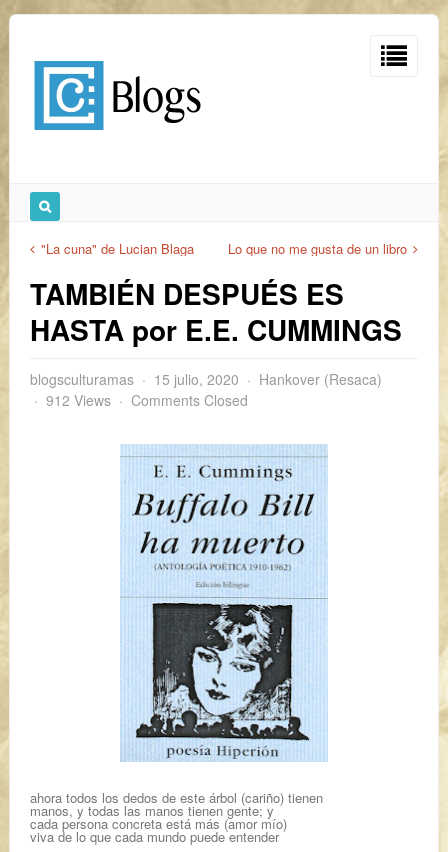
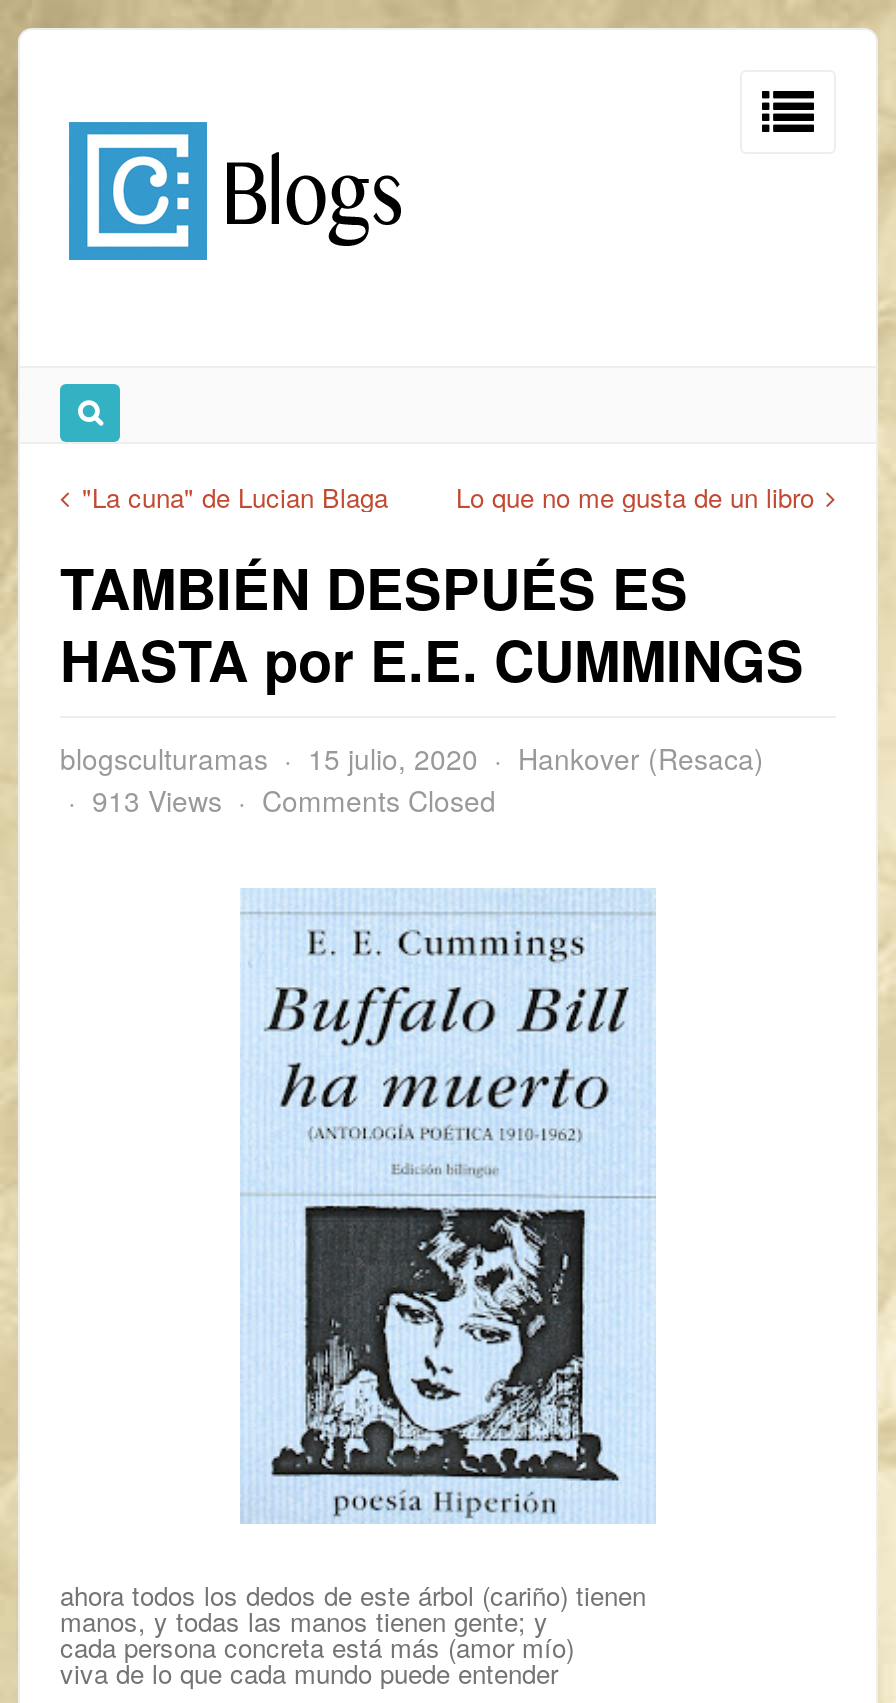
[46,390,248,410] 912 Views Comments Closed -> [92,780,496,820] 913 Views Comments Closed

